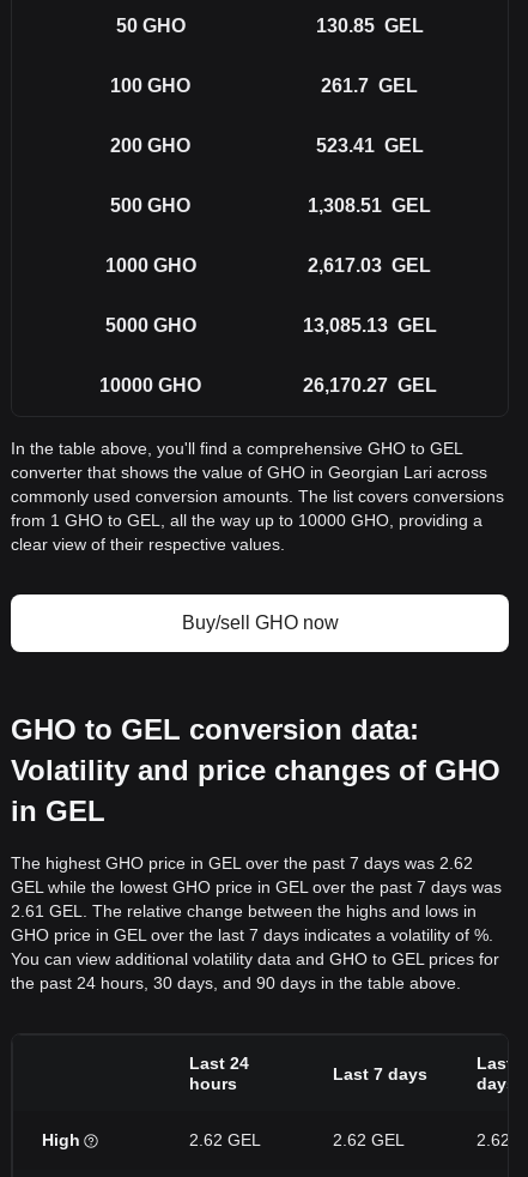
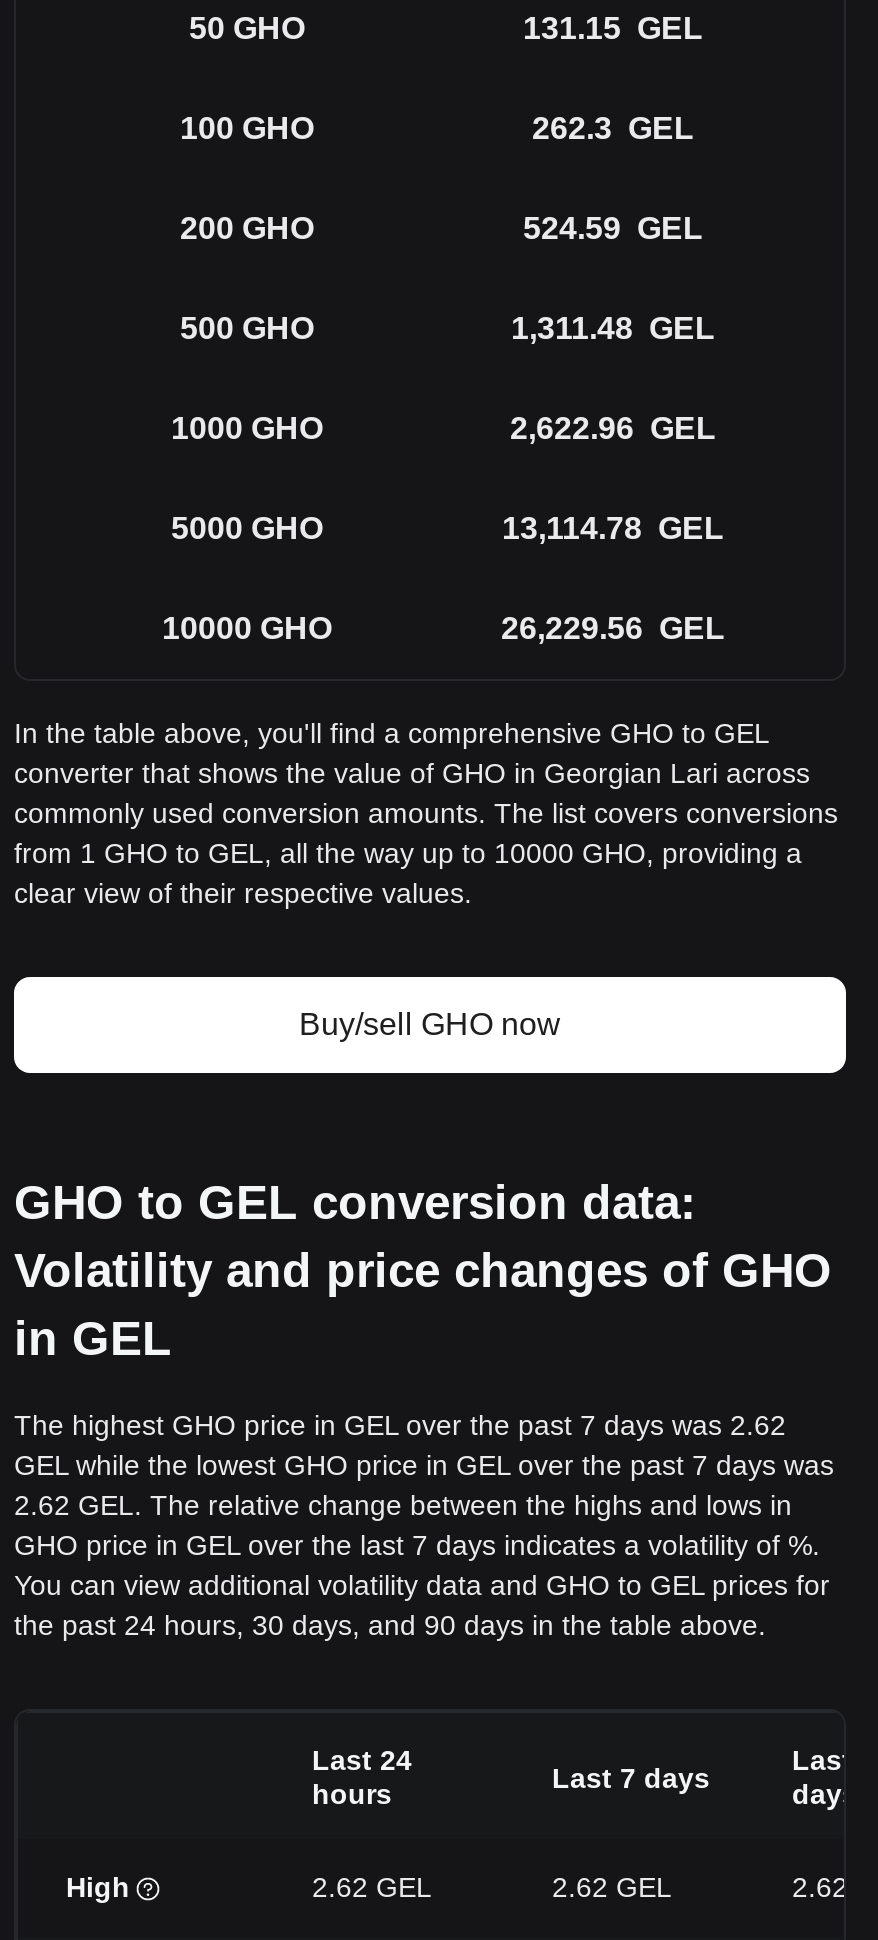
[315,16,423,36] 130.85 GEL -> [523,11,703,45] 131.15 GEL
[321,76,418,96] 261.7 GEL -> [532,111,694,145] 262.3 GEL
[315,135,423,156] 523.41 GEL -> [523,211,703,245] 524.59 GEL
[308,195,431,216] 1,308.51 GEL -> [511,311,715,345] 1,311.48 GEL
[308,255,431,276] 2,617.03 GEL -> [510,411,716,445] 2,622.96 GEL
[302,315,436,336] 13,085.13 GEL -> [502,511,724,545] 13,114.78 GEL
[302,375,436,396] 26,170.27 GEL -> [501,611,725,645] 26,229.56 GEL
[11,901,477,921] 2.61 GEL. The relative change between the highs and lows in -> [14,1489,792,1521] 2.62 GEL. The relative change between the highs and lows in

